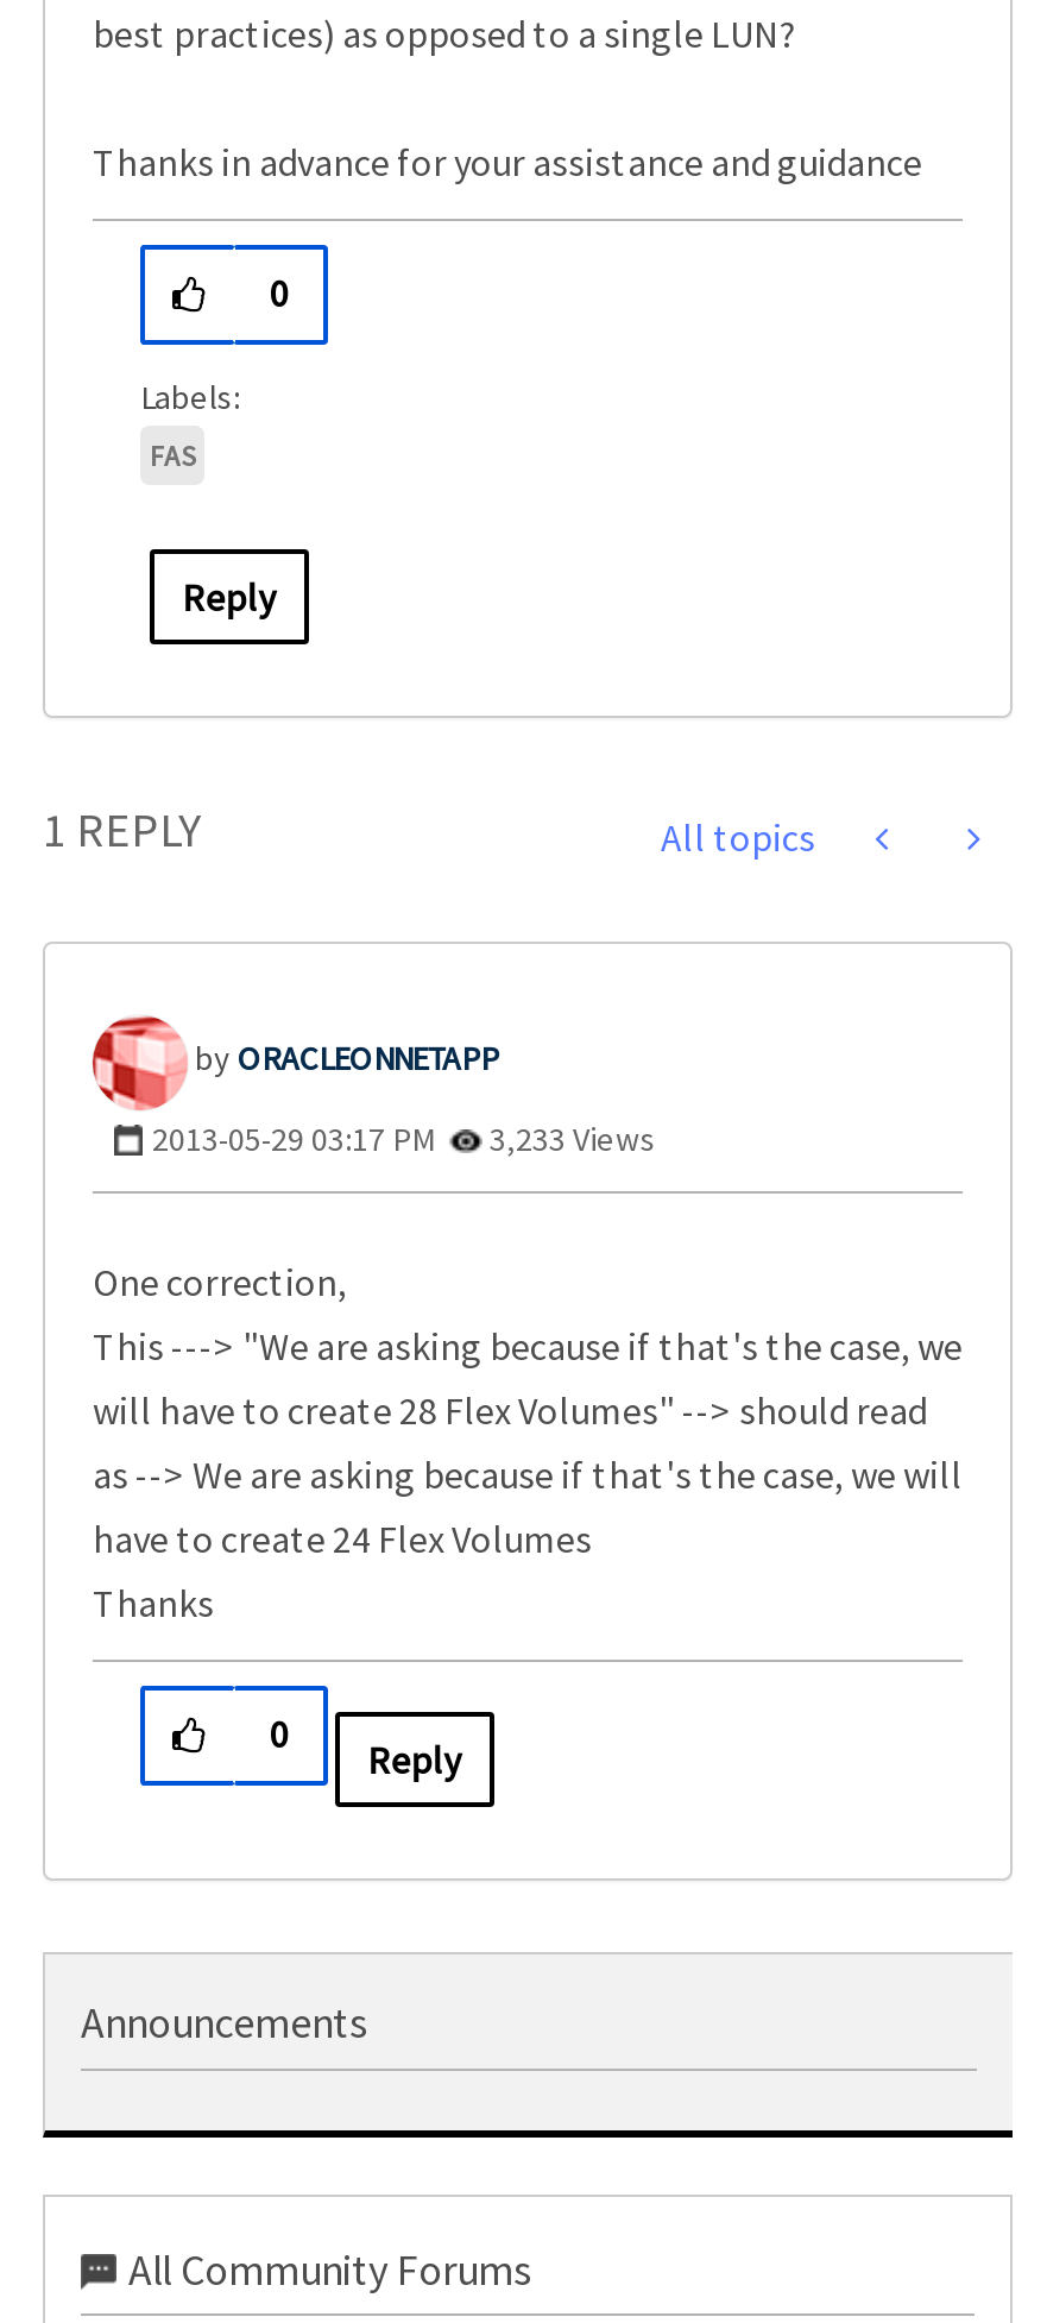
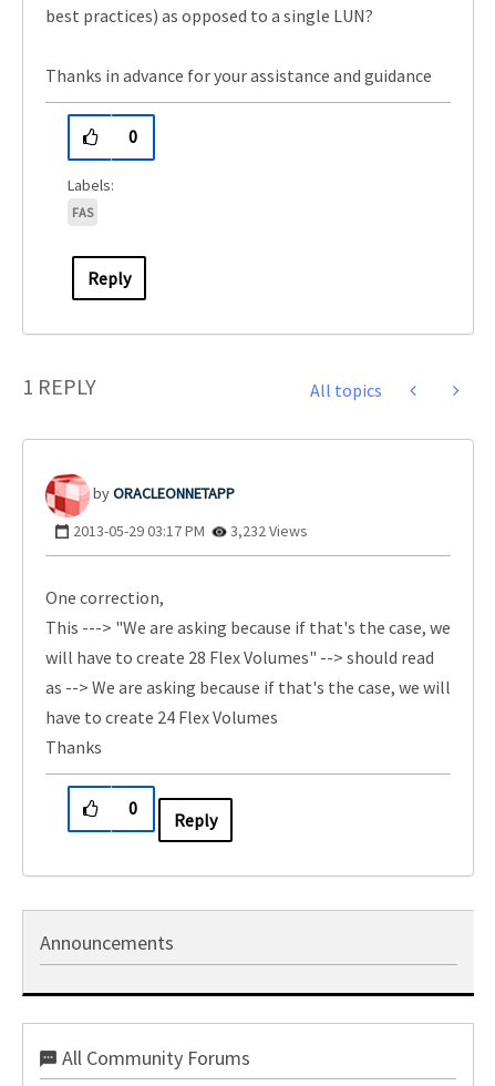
[152,1118,656,1160] 2013-05-29 03:17 PM 3,233 Views -> [73,521,308,541] 2013-05-29 03:17 PM 3,232 Views

